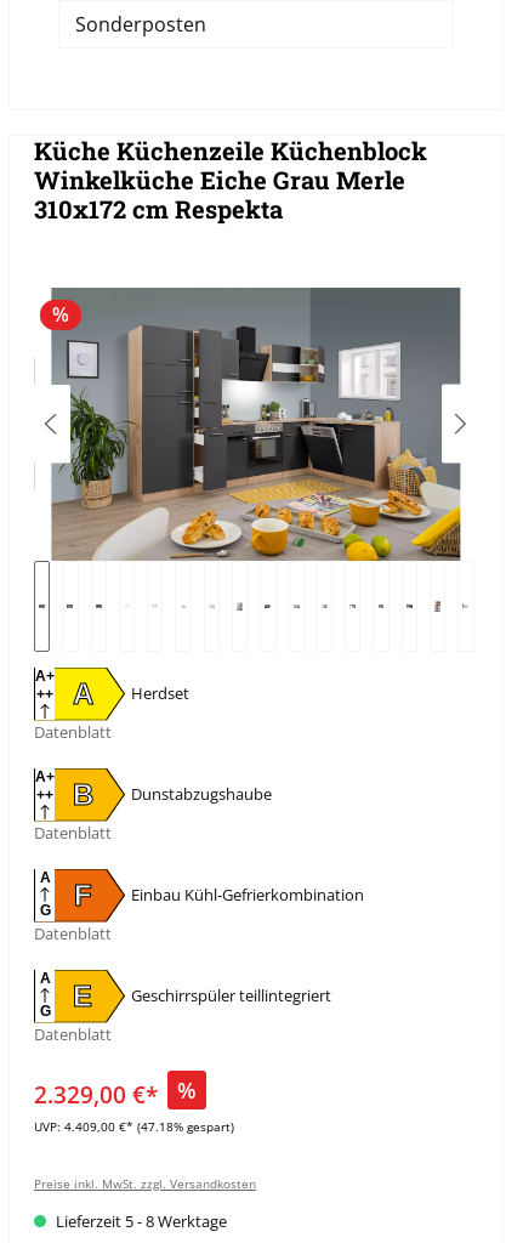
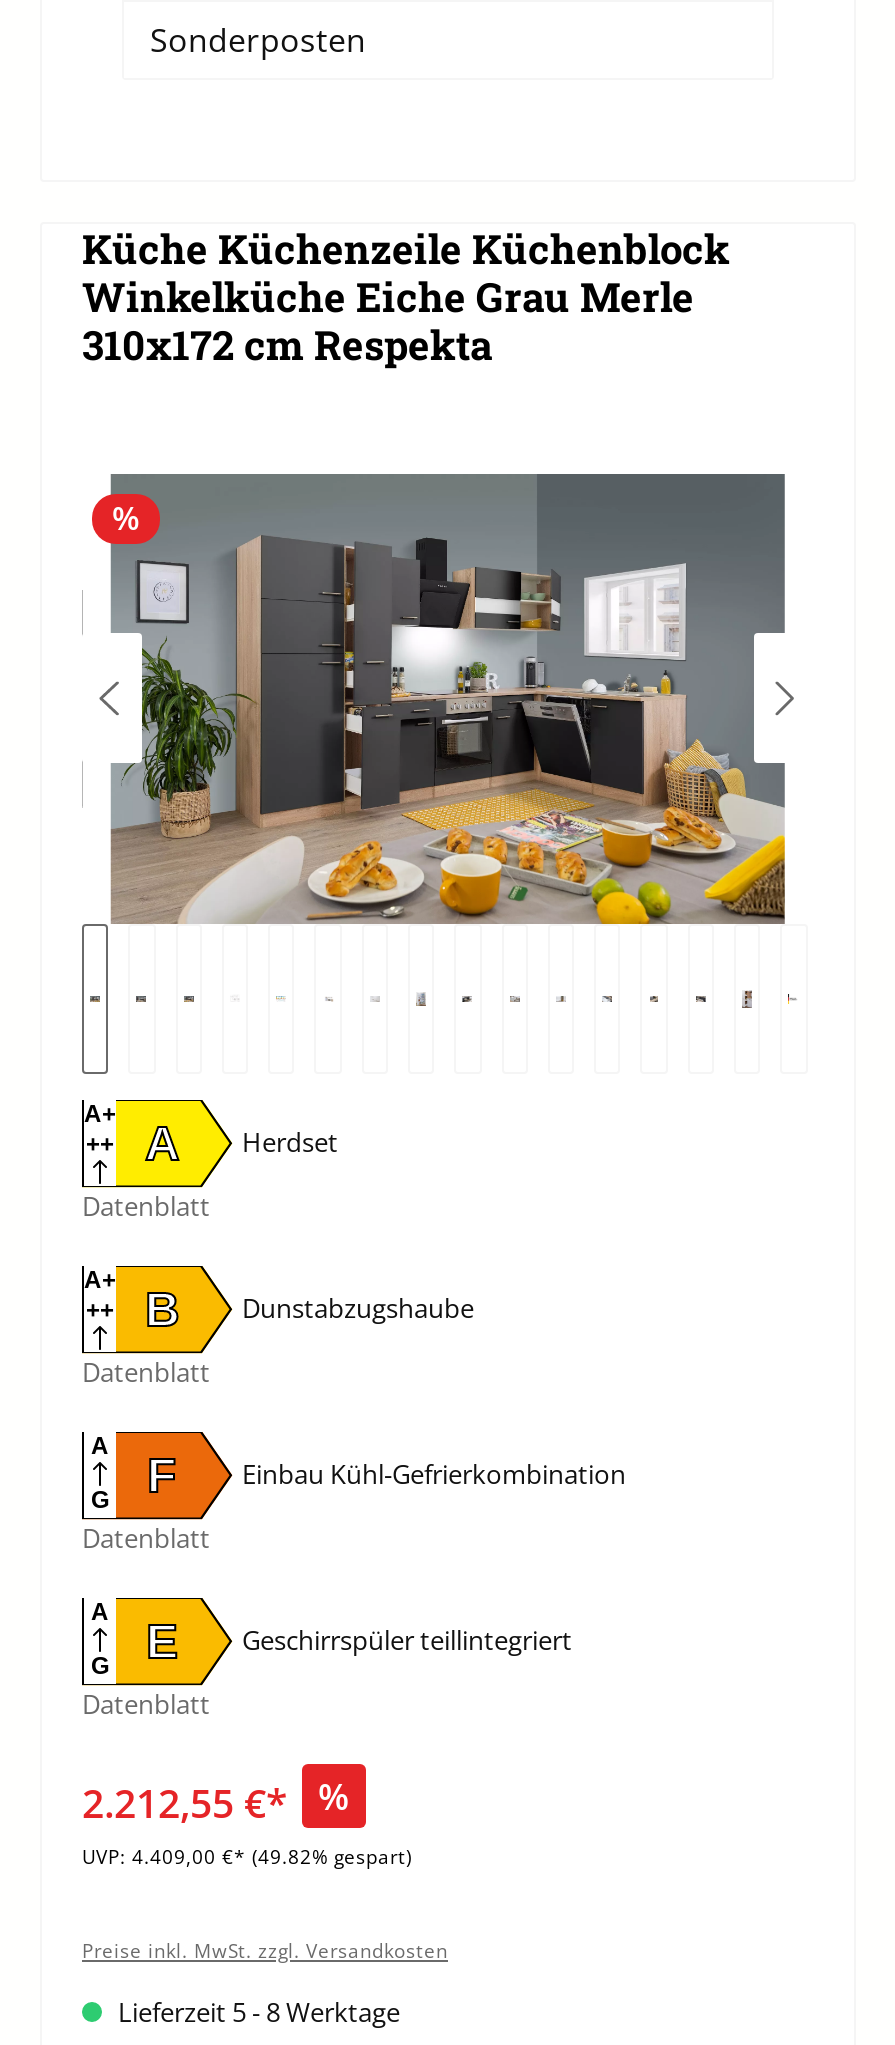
[34,1077,158,1110] 2.329,00 €* -> [82,1775,286,1829] 2.212,55 €*
[34,1119,234,1134] UVP: 4.409,00 €* (47.18% gespart) -> [82,1843,412,1869] UVP: 4.409,00 €* (49.82% gespart)

